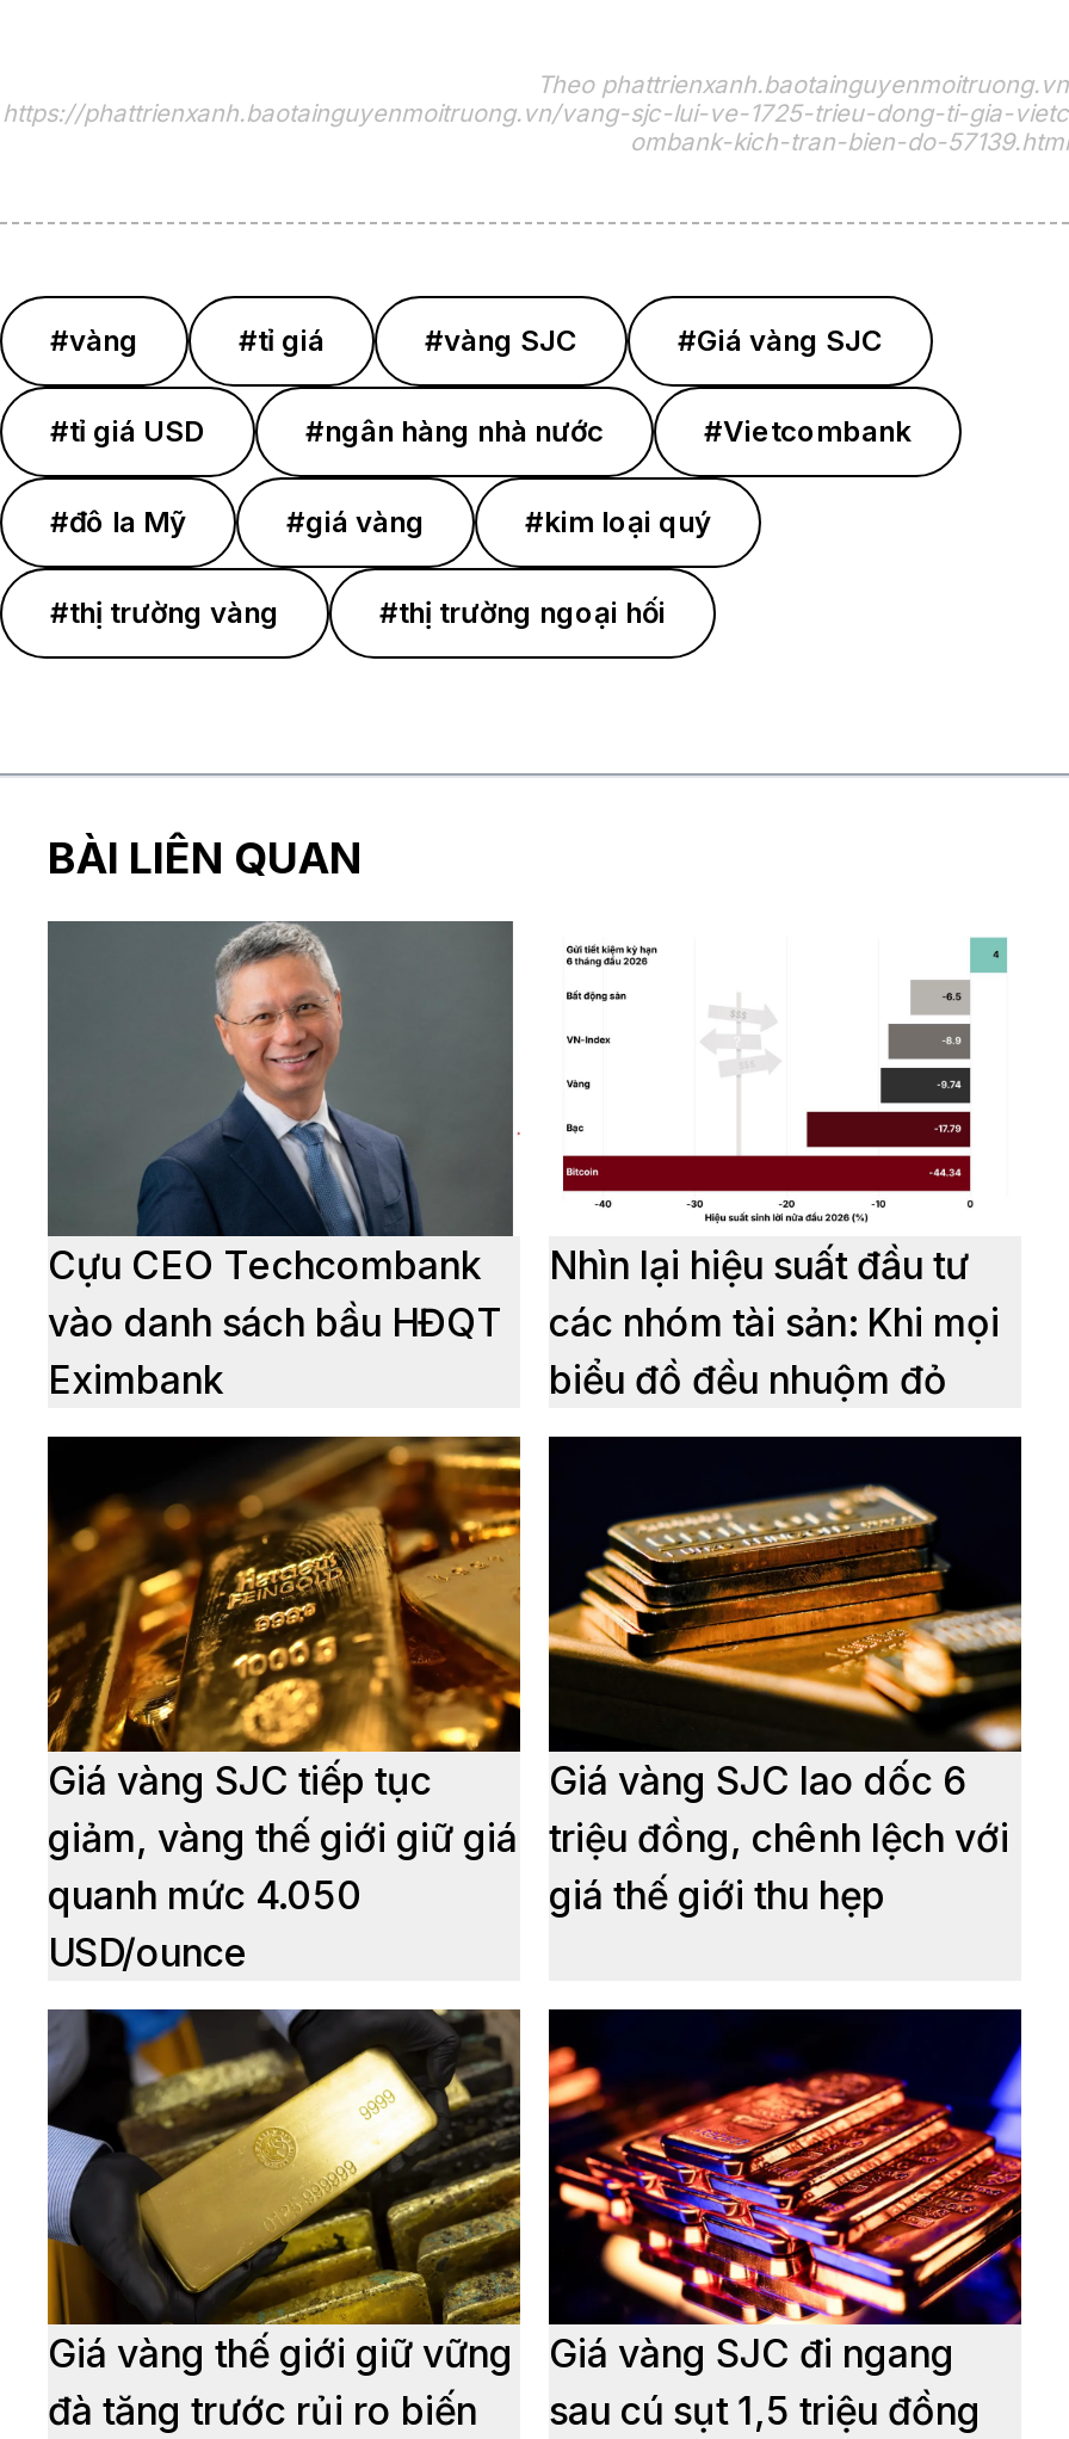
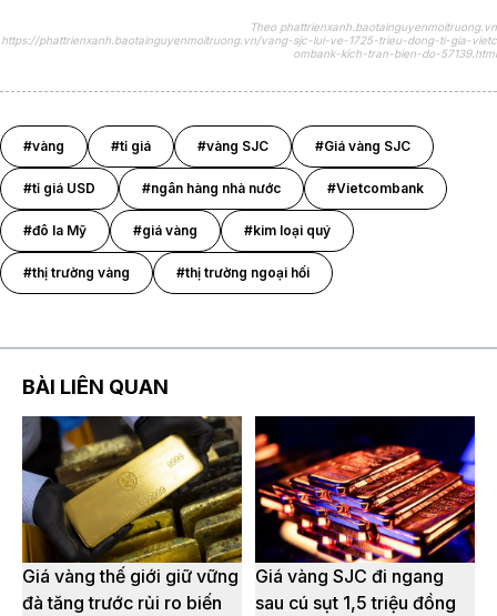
[48,921,515,1404] [image] | Cựu CEO Techcombank | vào danh sách bầu HĐQT | Eximbank -> none
[549,936,1009,1404] [image] | Nhìn lại hiệu suất đầu tư | các nhóm tài sản: Khi mọi | biểu đồ đều nhuộm đỏ -> none
[45,1434,523,1977] [image] | Giá vàng SJC tiếp tục | giảm, vàng thế giới giữ giá | quanh mức 4.050 | USD/ounce -> none
[546,1434,1024,1919] [image] | Giá vàng SJC lao dốc 6 | triệu đồng, chênh lệch với | giá thế giới thu hẹp -> none

